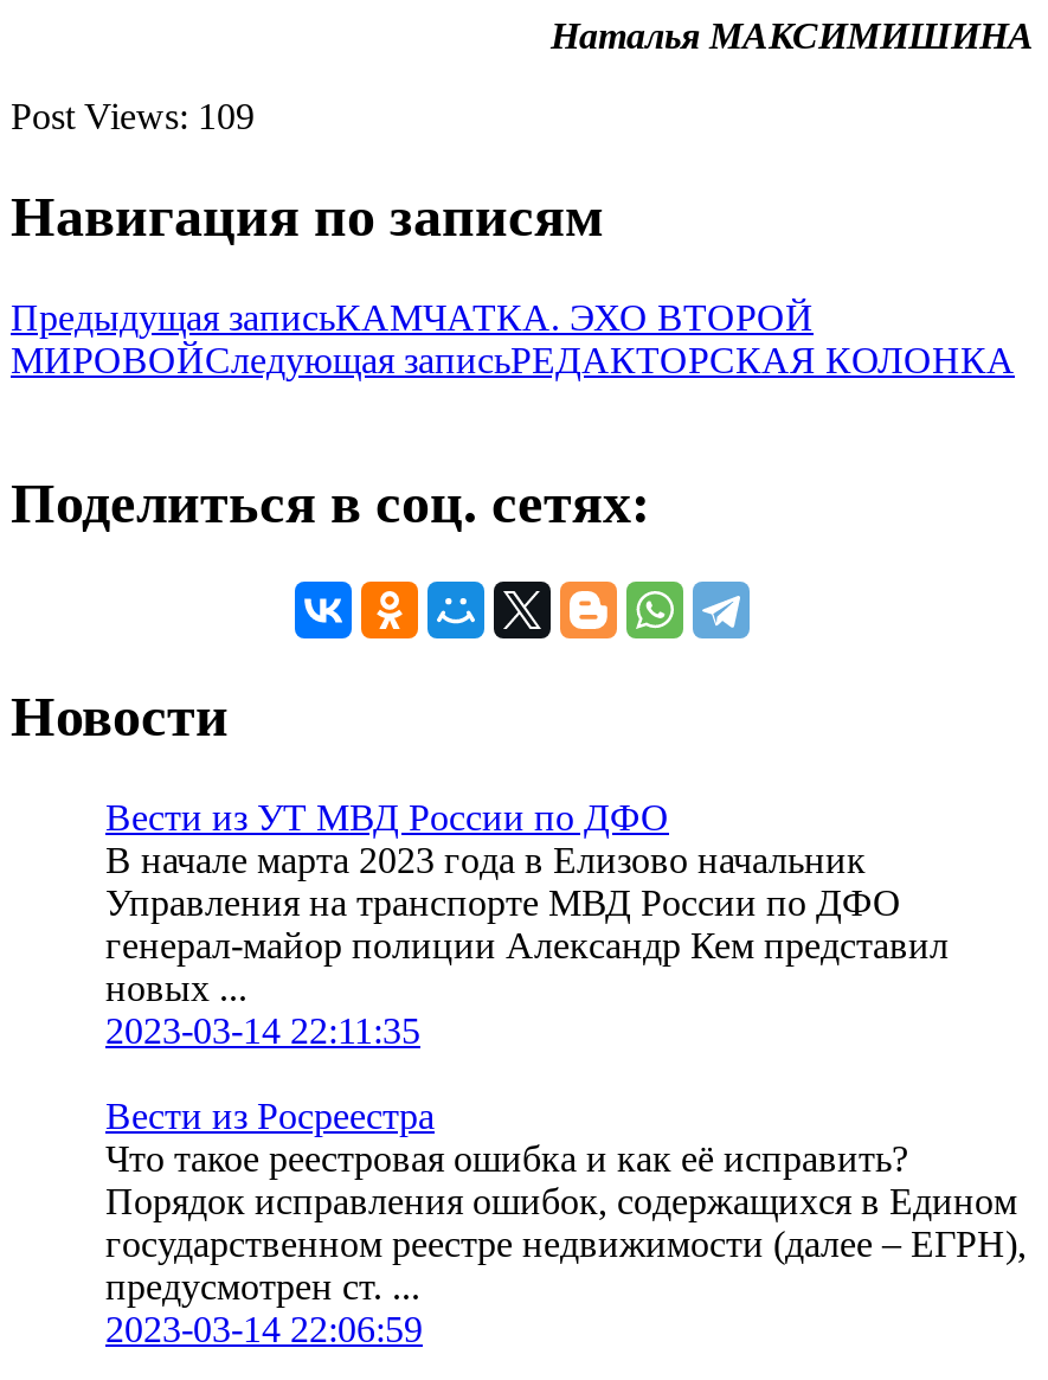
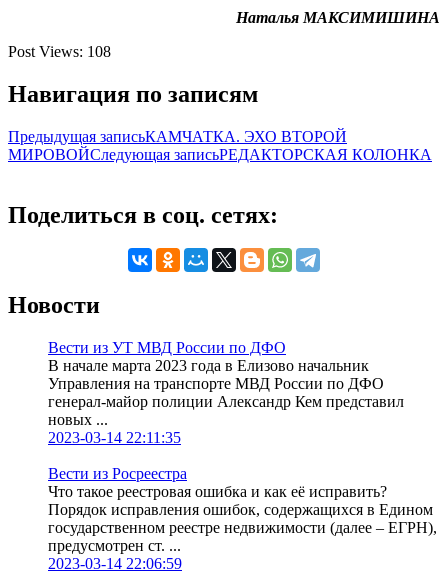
[11,95,255,136] Post Views: 109 -> [8,43,111,60] Post Views: 108

